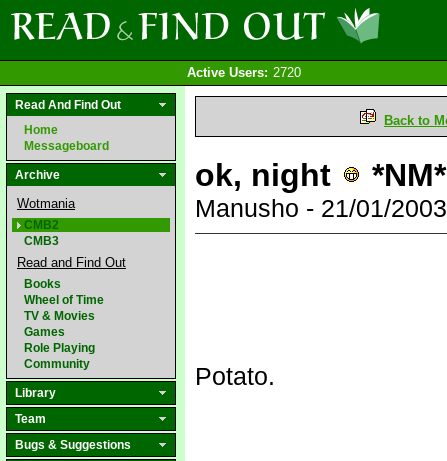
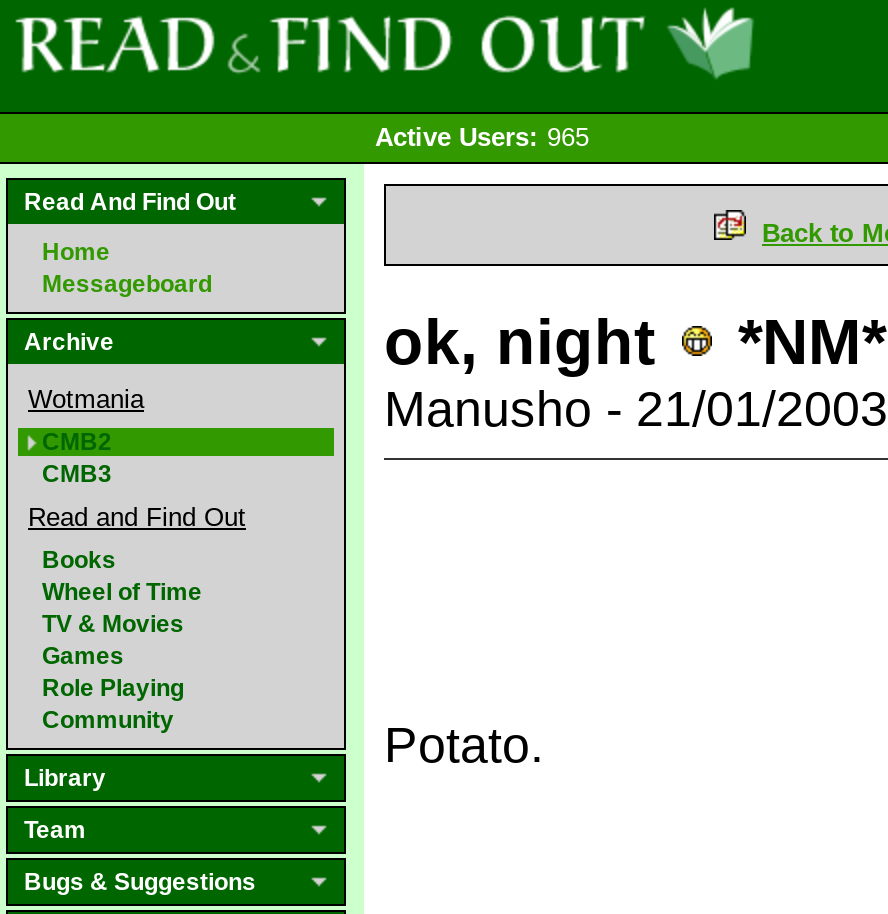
[187,65,301,80] Active Users: 2720 -> [375,122,589,152] Active Users: 965

